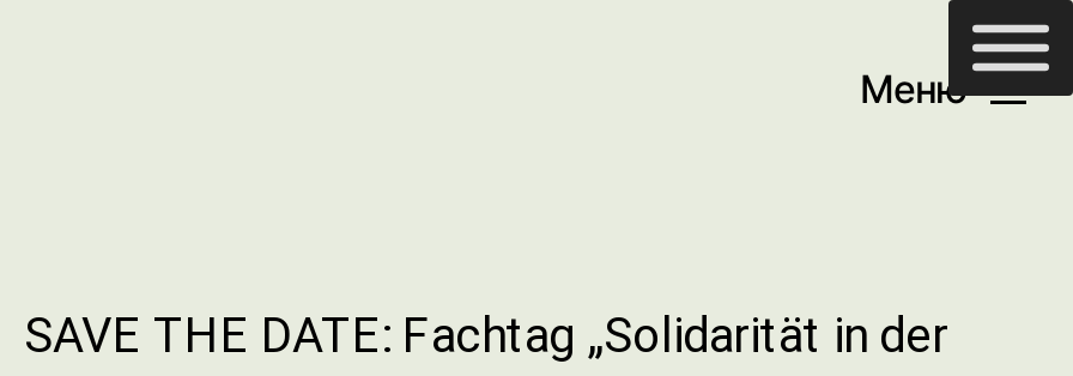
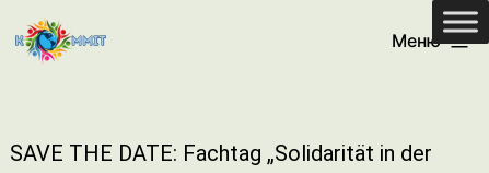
none -> [14,19,107,62] [image]

